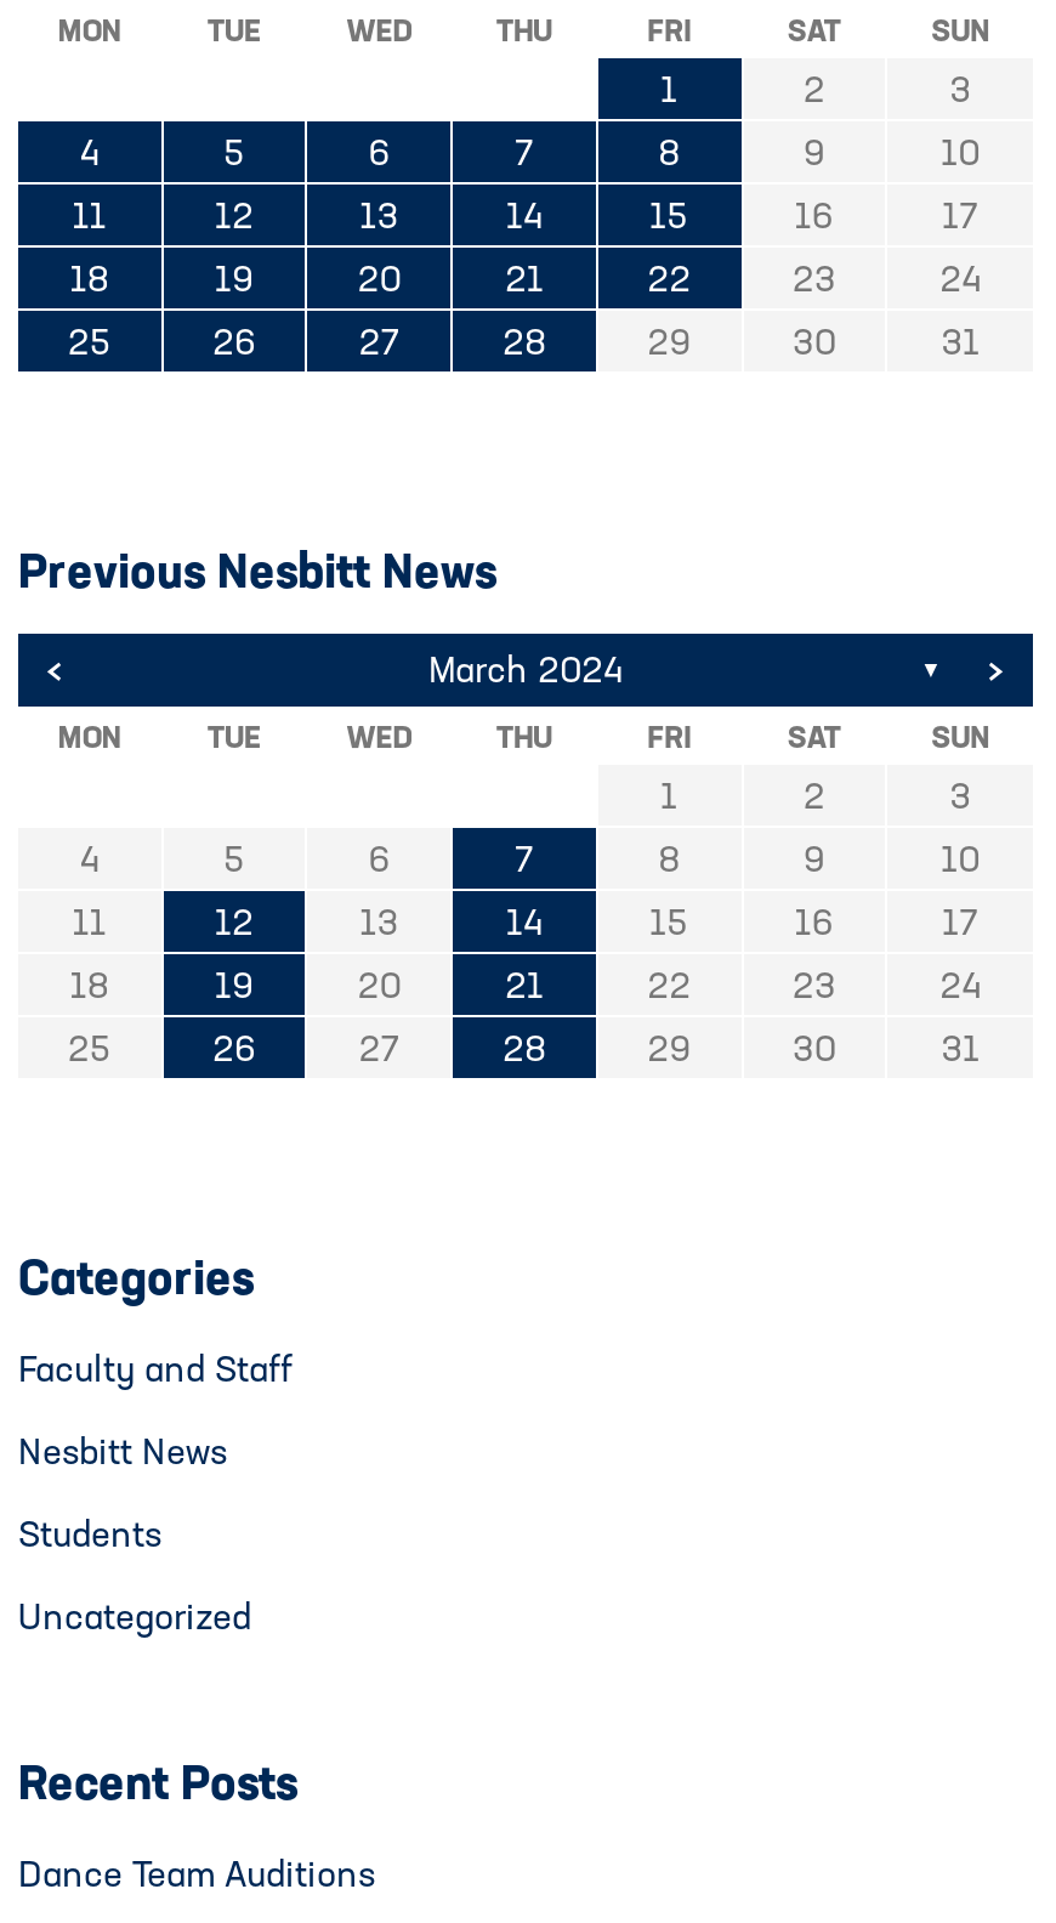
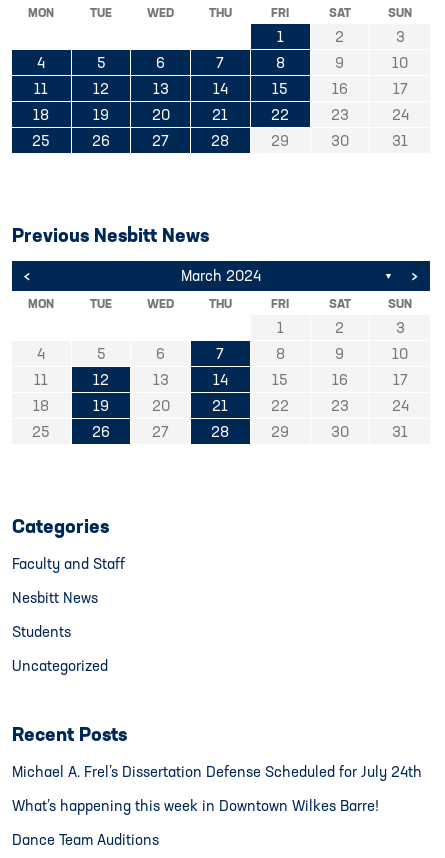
none -> [12,762,422,815] Michael A. Frel’s Dissertation Defense Scheduled for July 24th | What’s happening this week in Downtown Wilkes Barre!

